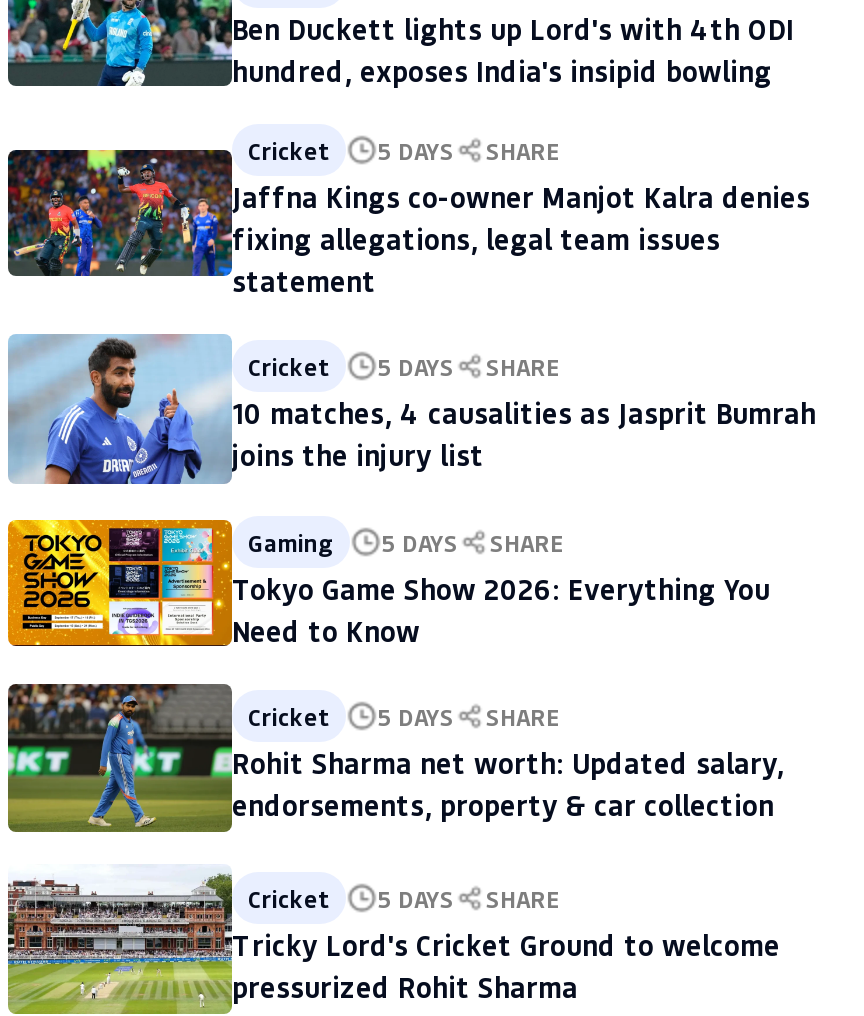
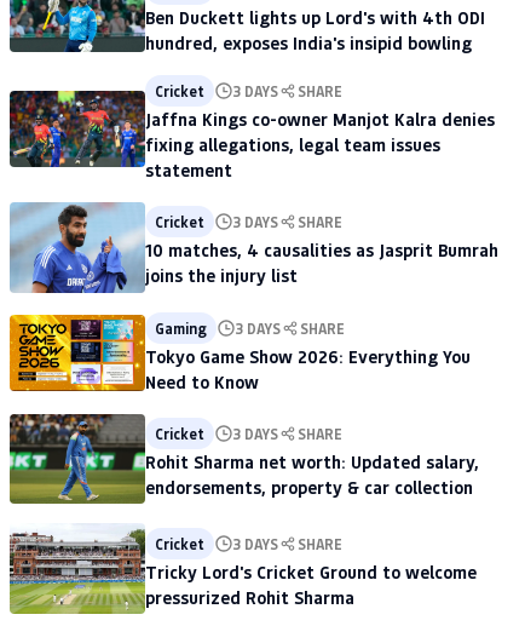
[248,134,560,166] Cricket 5 DAYS SHARE -> [155,81,342,100] Cricket 3 DAYS SHARE
[248,351,560,383] Cricket 5 DAYS SHARE -> [155,212,342,232] Cricket 3 DAYS SHARE
[248,525,564,557] Gaming 5 DAYS SHARE -> [155,318,345,337] Gaming 3 DAYS SHARE
[248,700,560,732] Cricket 5 DAYS SHARE -> [155,424,342,443] Cricket 3 DAYS SHARE
[248,881,560,913] Cricket 5 DAYS SHARE -> [155,533,342,553] Cricket 3 DAYS SHARE

